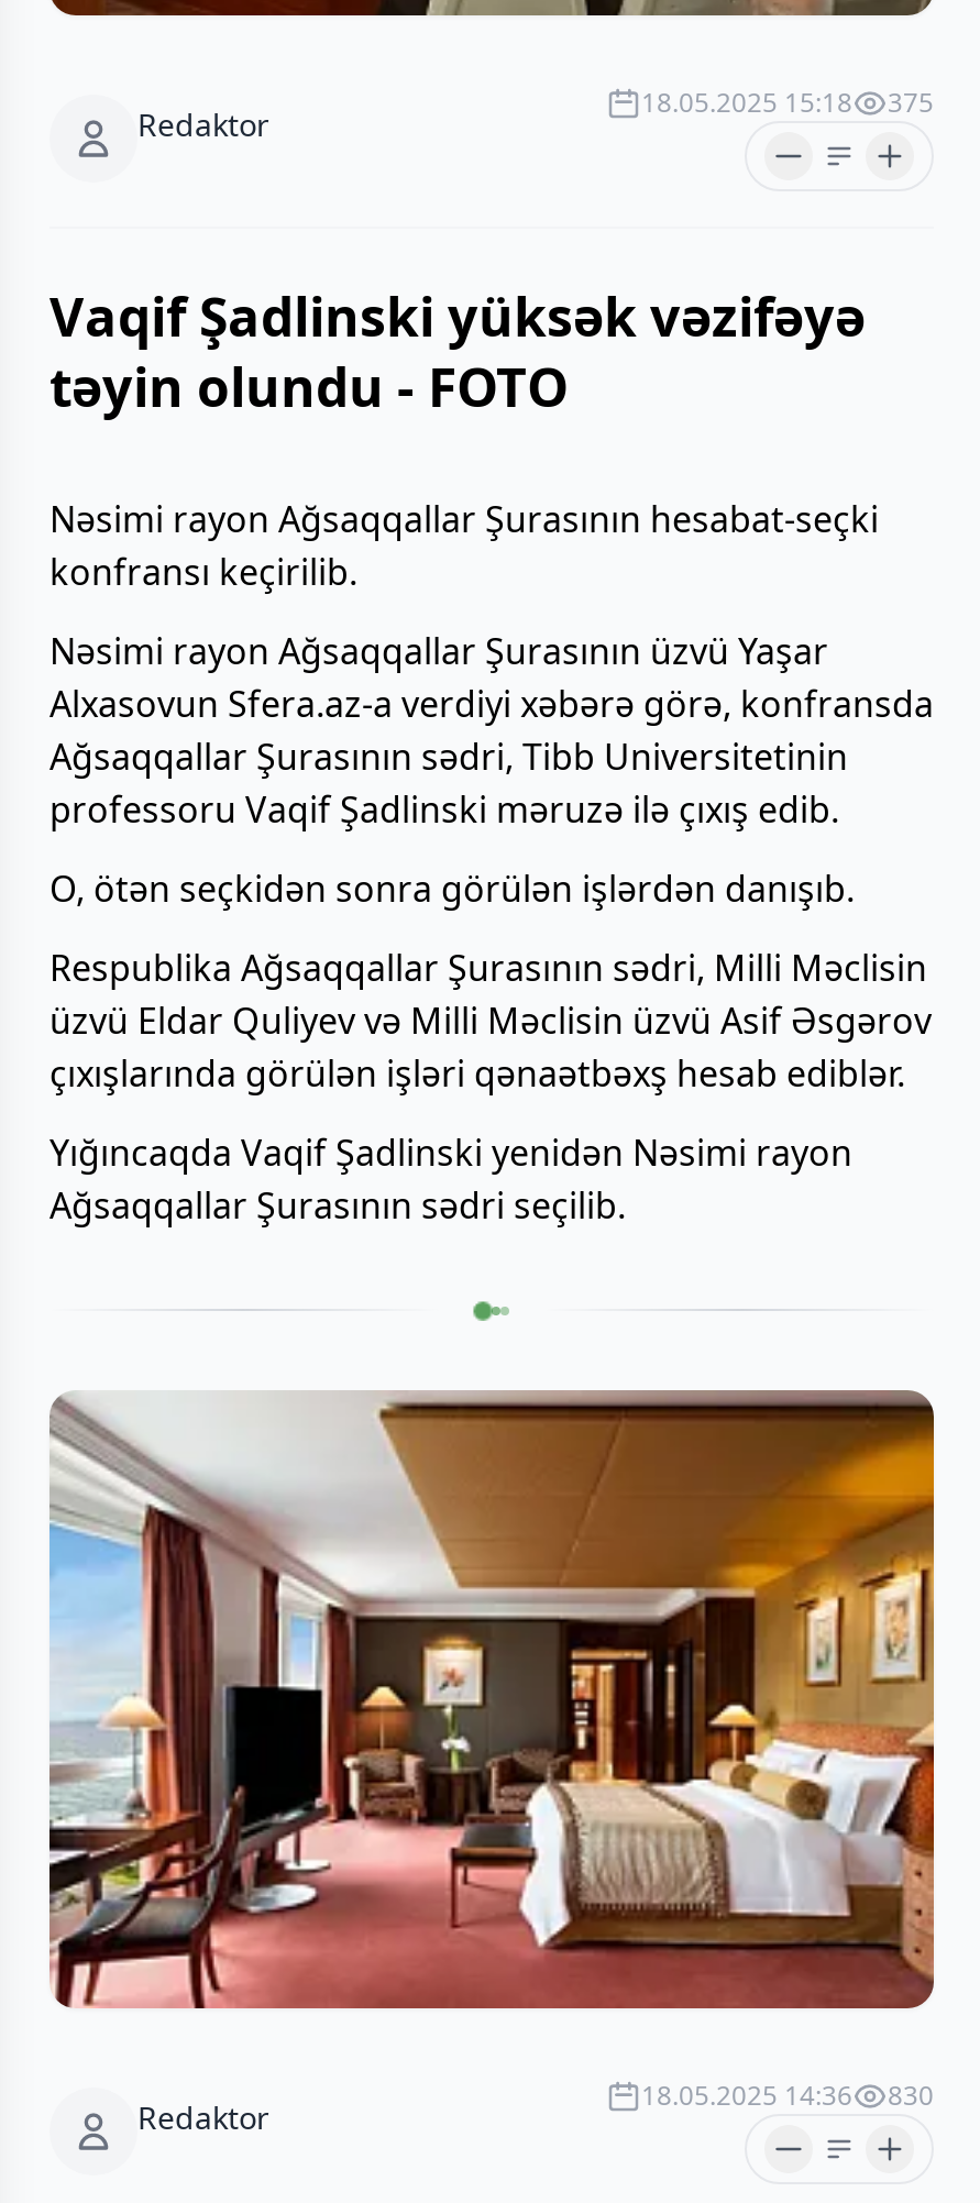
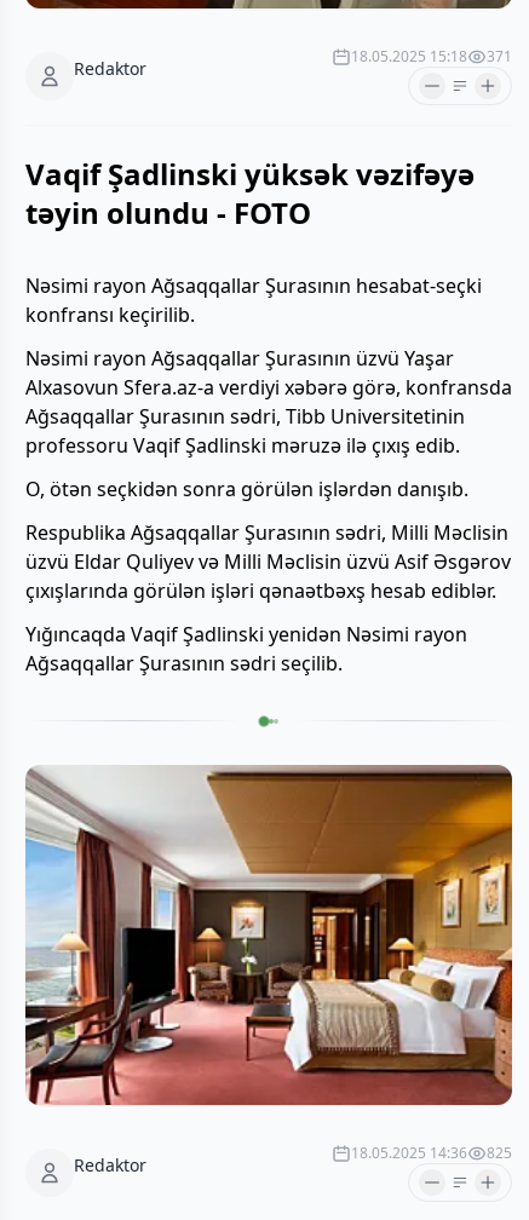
[641,82,934,120] 18.05.2025 15:18 375 -> [351,45,512,66] 18.05.2025 15:18 371
[641,2076,934,2113] 18.05.2025 14:36 830 -> [351,1142,512,1163] 18.05.2025 14:36 825

